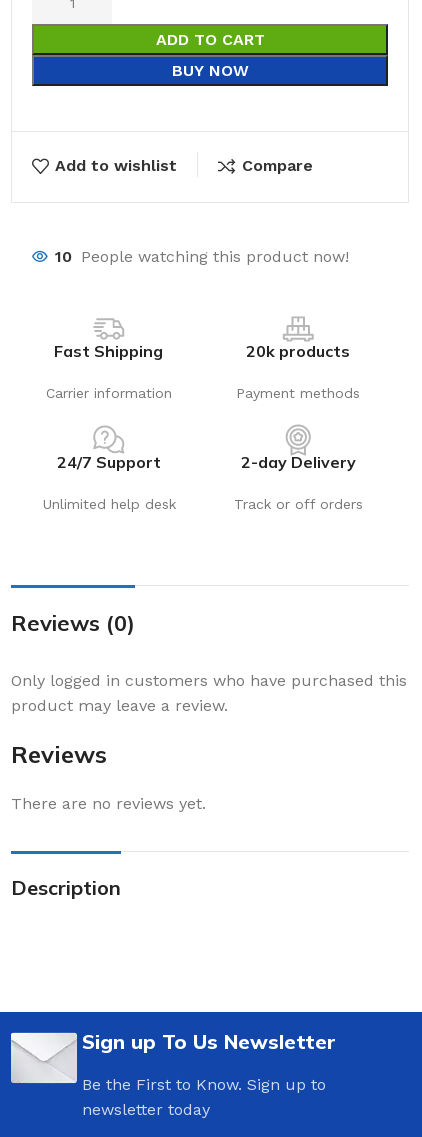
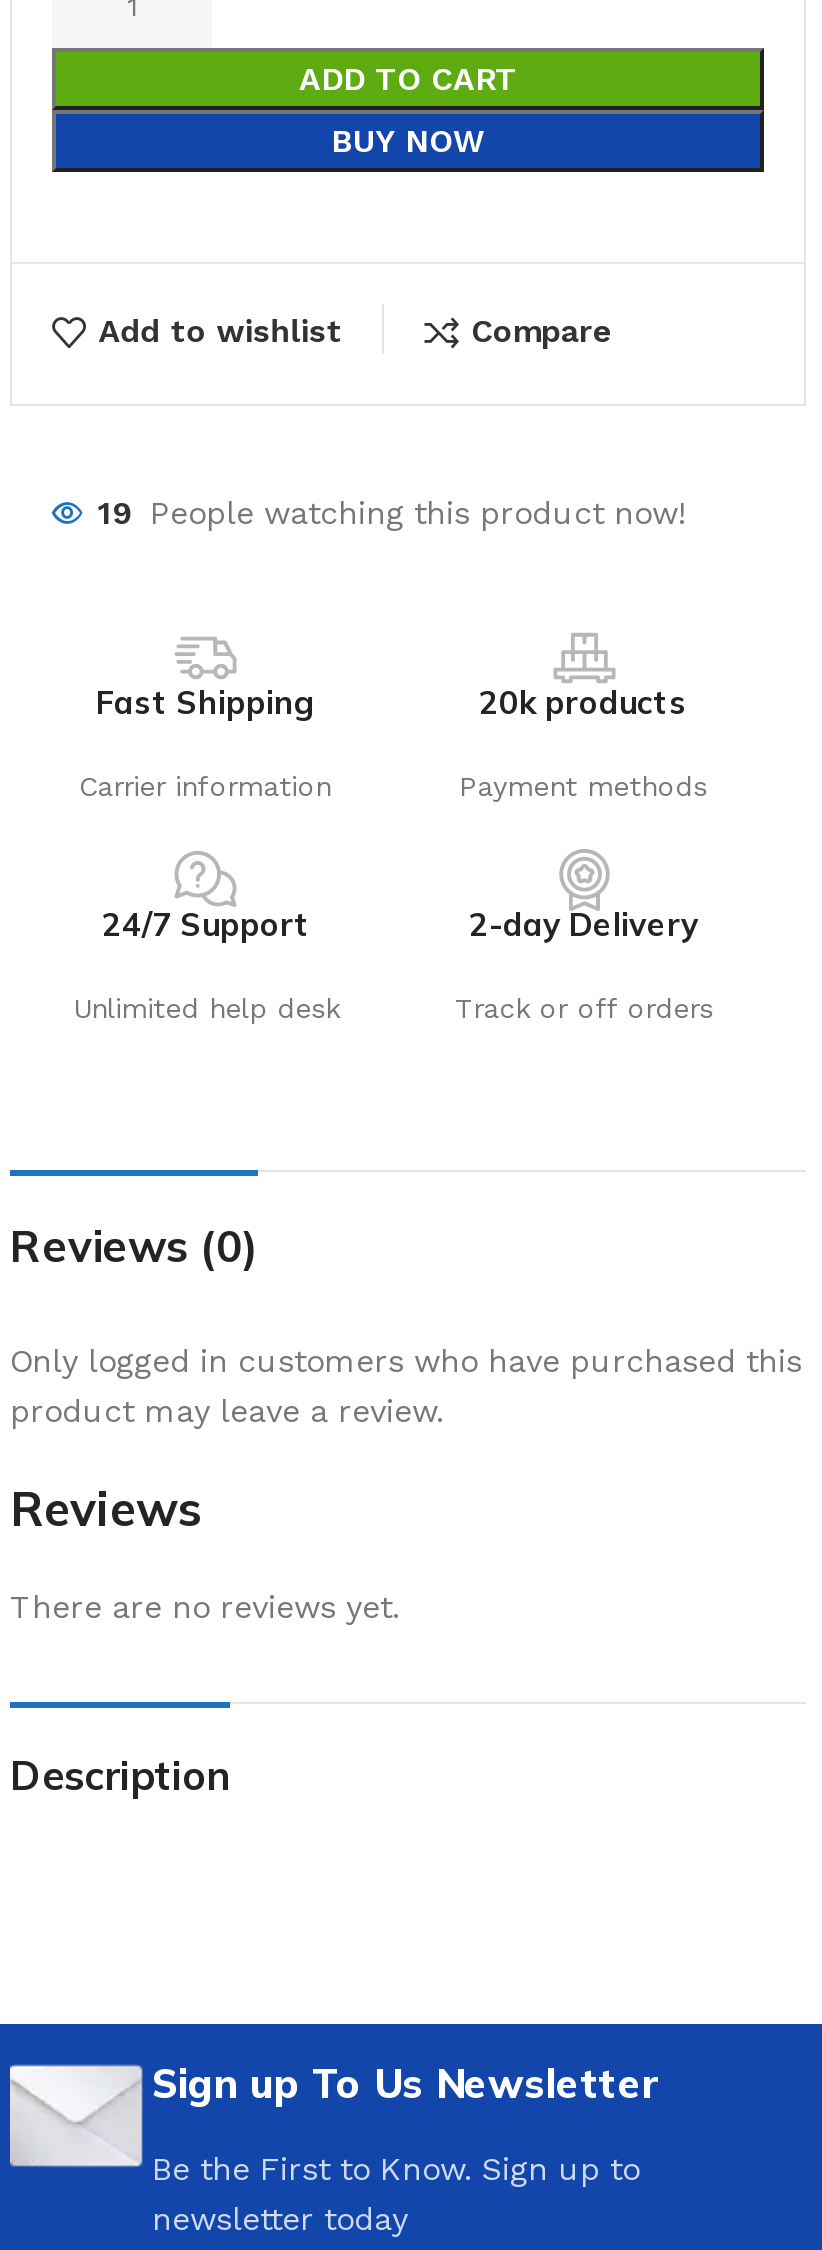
[55,247,349,266] 10 People watching this product now! -> [98,494,686,532] 19 People watching this product now!

